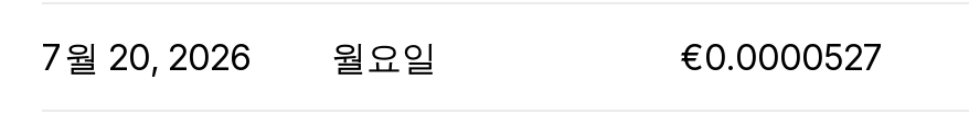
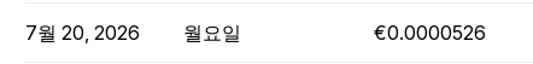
[680,35,885,79] €0.0000527 -> [374,21,486,45] €0.0000526

